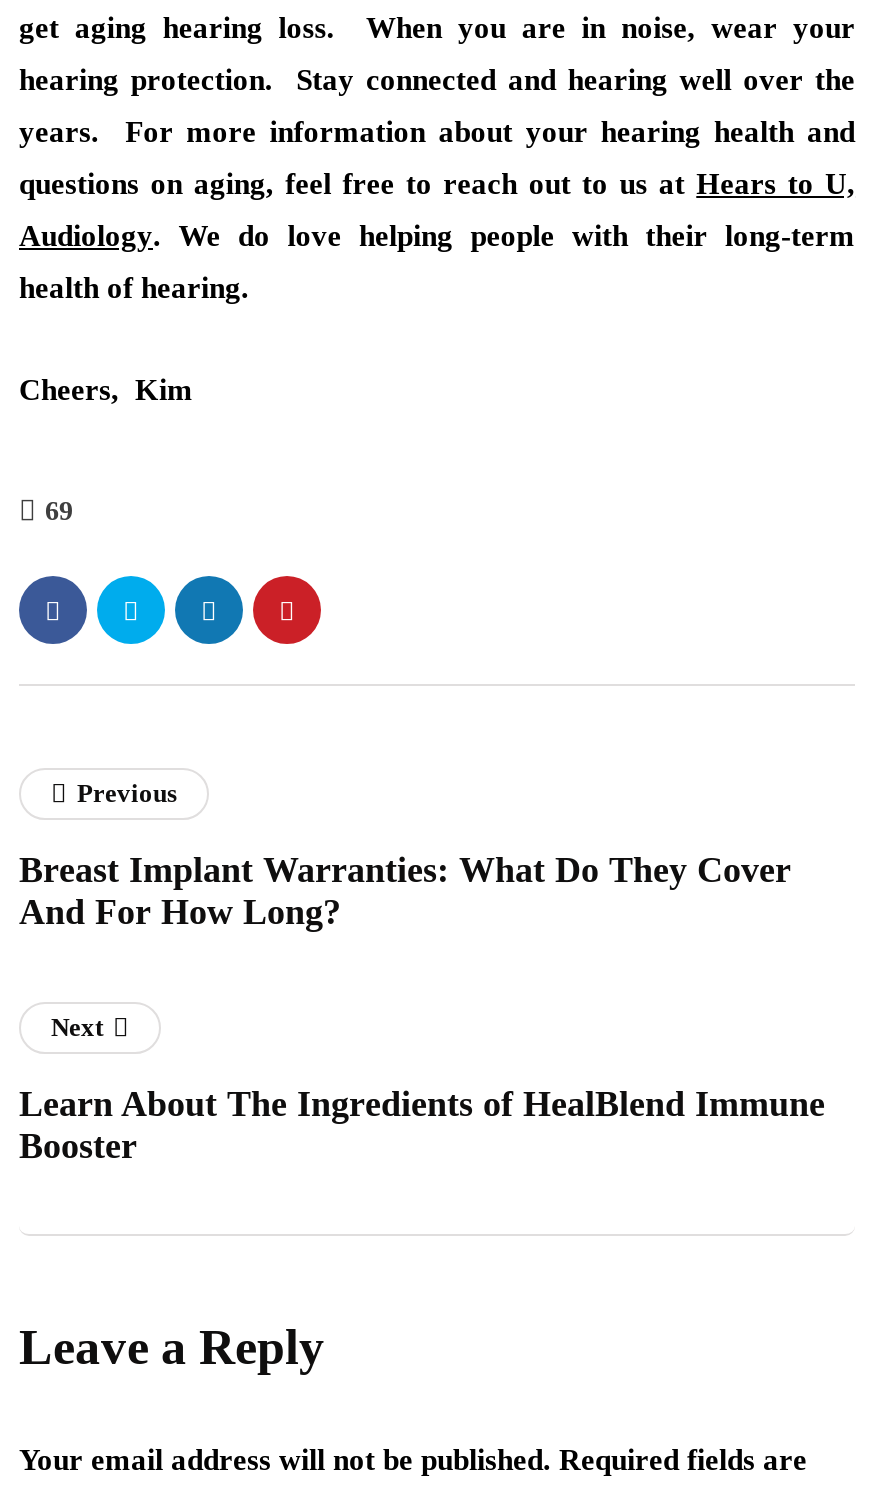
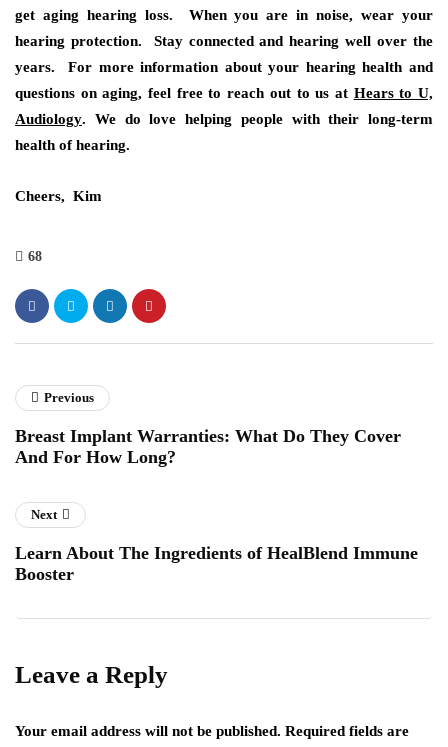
[45,496,73,526] 69 -> [28,249,42,264] 68

